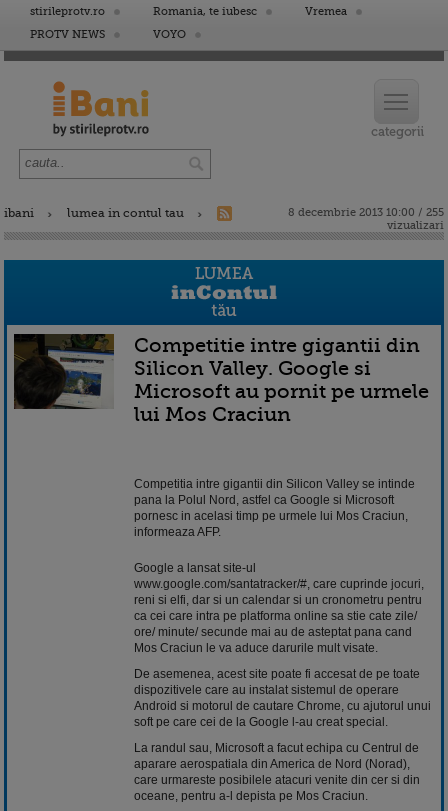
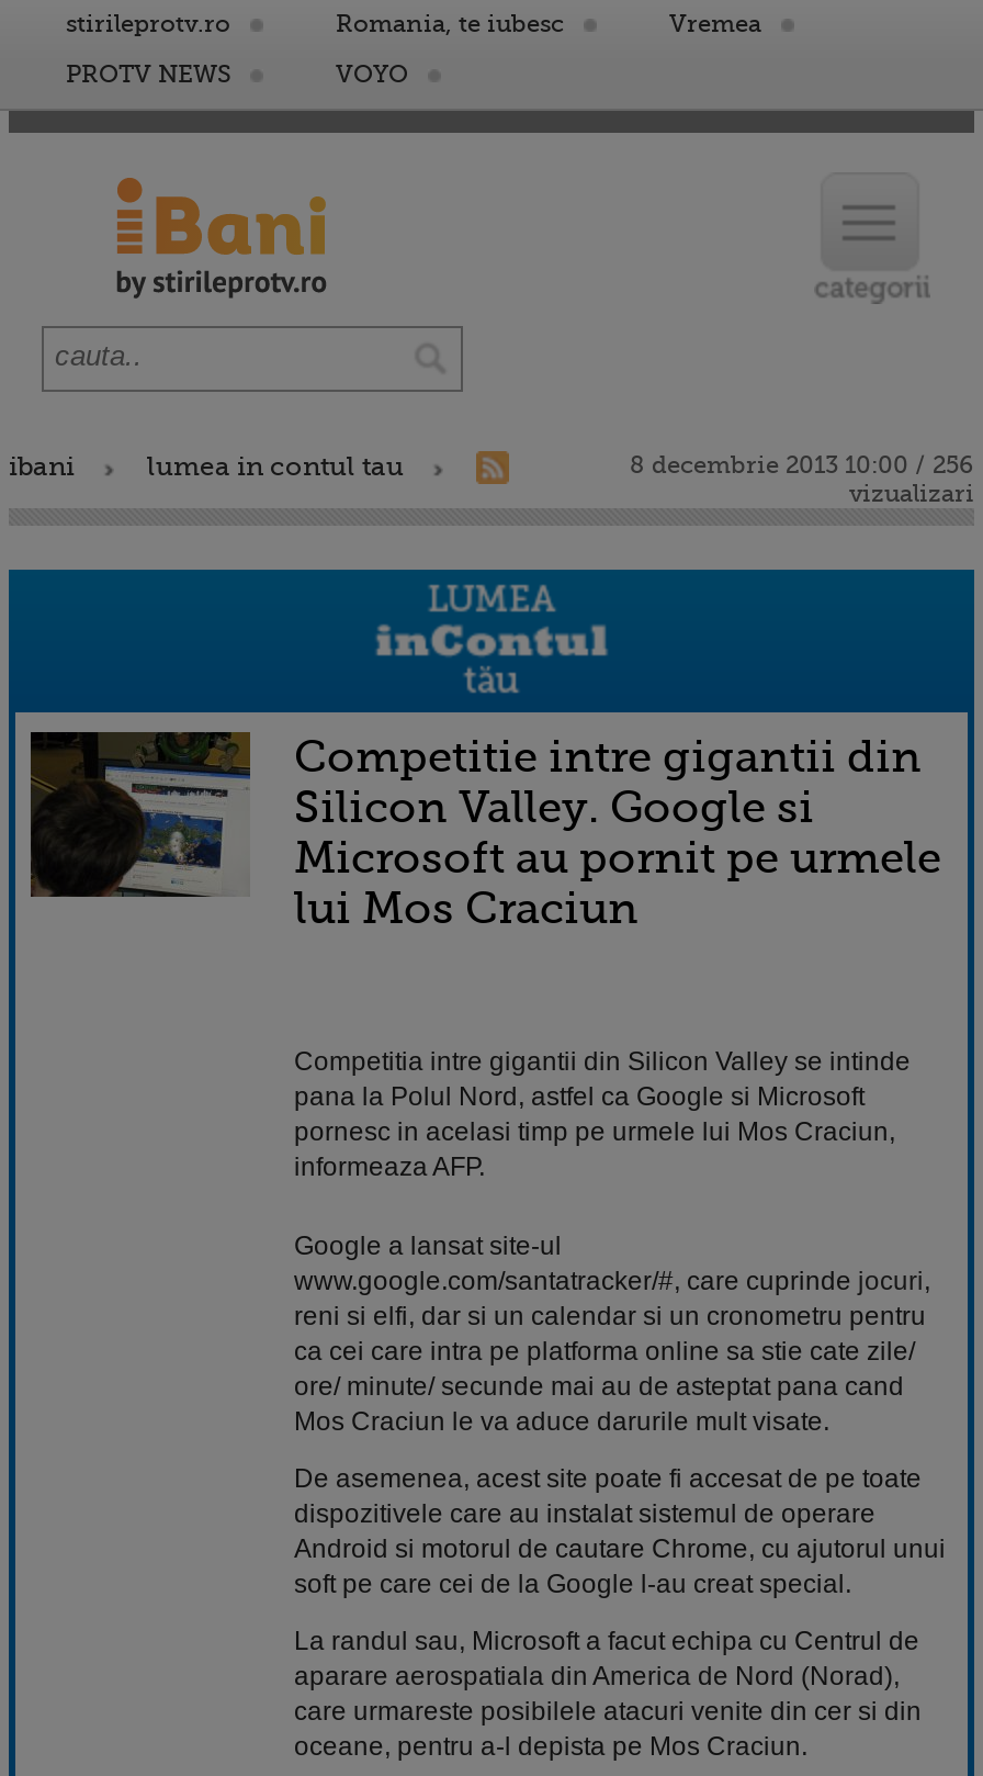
[288,206,444,219] 8 decembrie 2013 10:00 / 255 -> [630,451,974,480] 8 decembrie 2013 10:00 / 256

